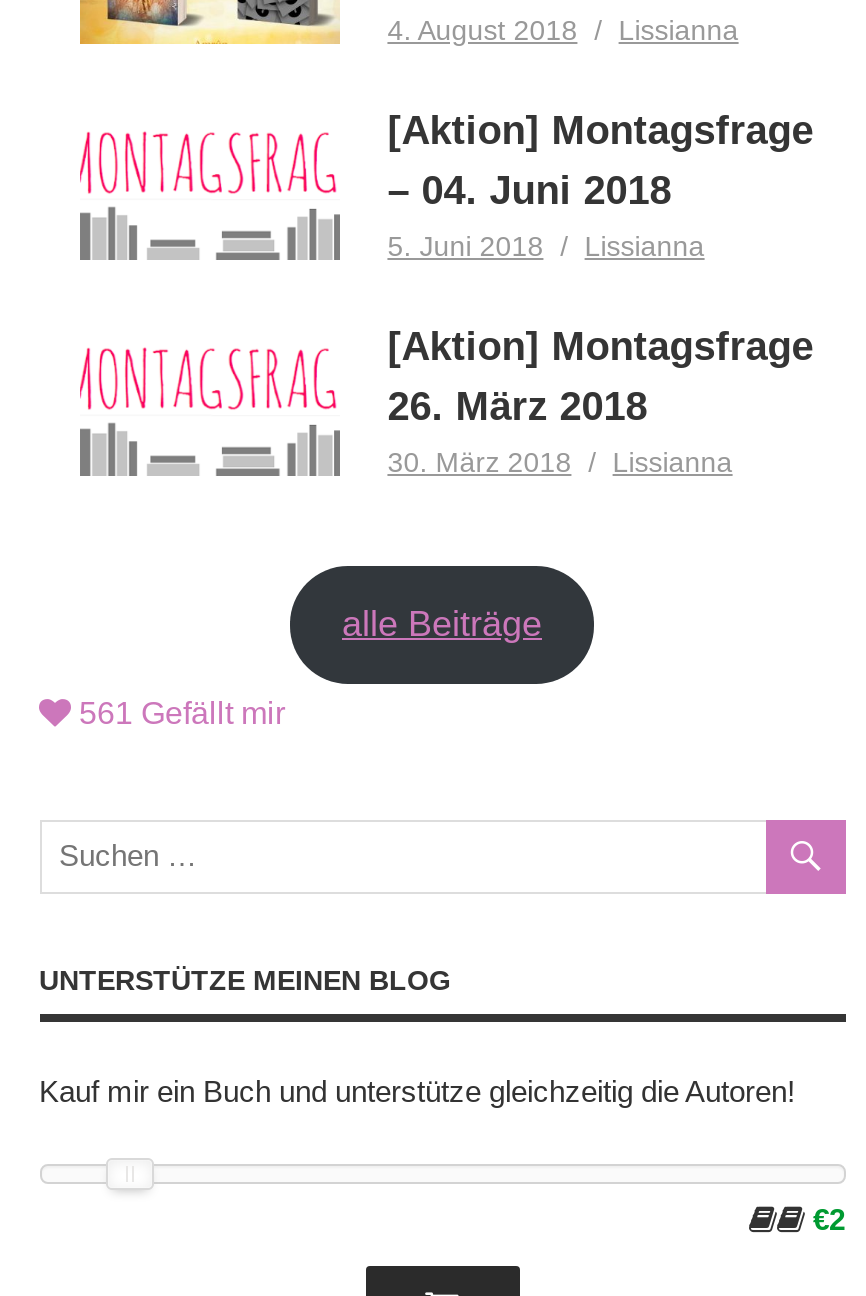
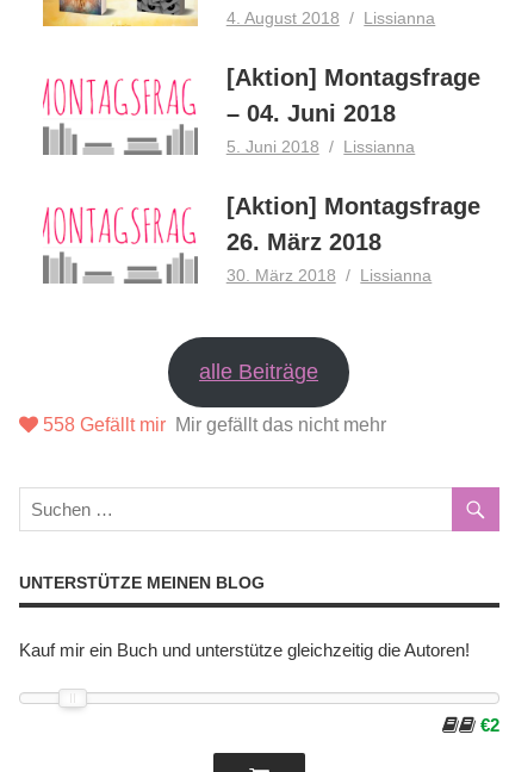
[79,696,285,730] 561 Gefällt mir -> [42,415,386,435] 558 Gefällt mir Mir gefällt das nicht mehr

